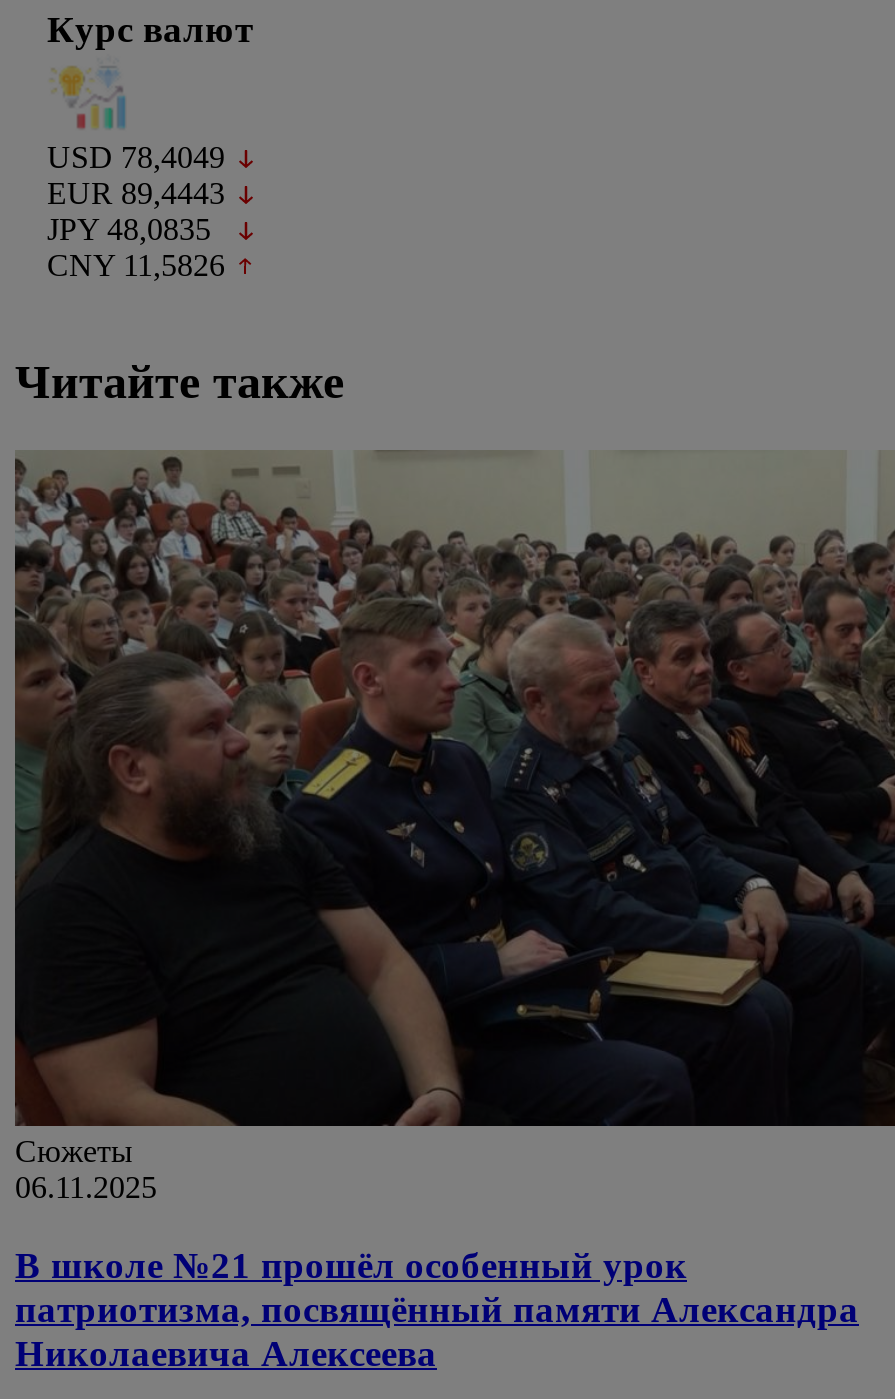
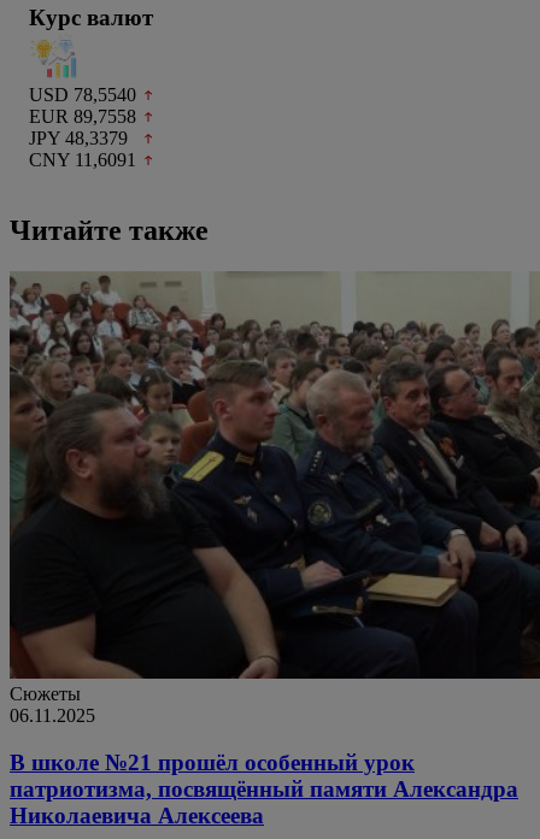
[47,140,225,174] USD 78,4049 -> [29,85,136,105] USD 78,5540
[47,176,225,210] EUR 89,4443 -> [29,106,136,127] EUR 89,7558
[47,212,211,246] JPY 48,0835 -> [29,128,128,149] JPY 48,3379
[47,248,225,282] CNY 11,5826 -> [29,150,136,170] CNY 11,6091

